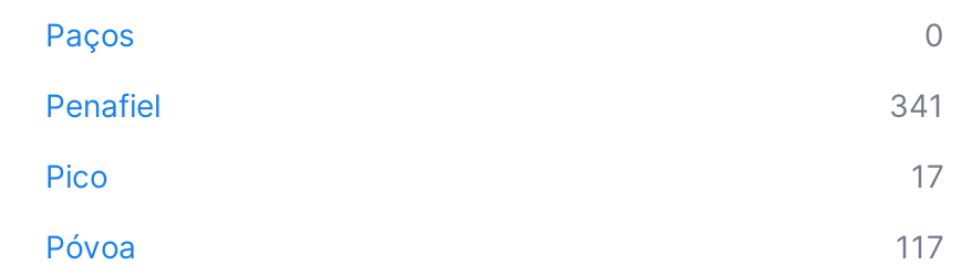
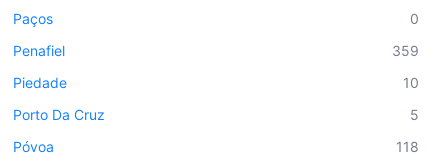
[45,85,944,193] 341 | Pico | 17 -> [13,42,419,123] 359 | Piedade | 10 | Porto Da Cruz | 5
[896,227,944,264] 117 -> [396,138,419,155] 118

